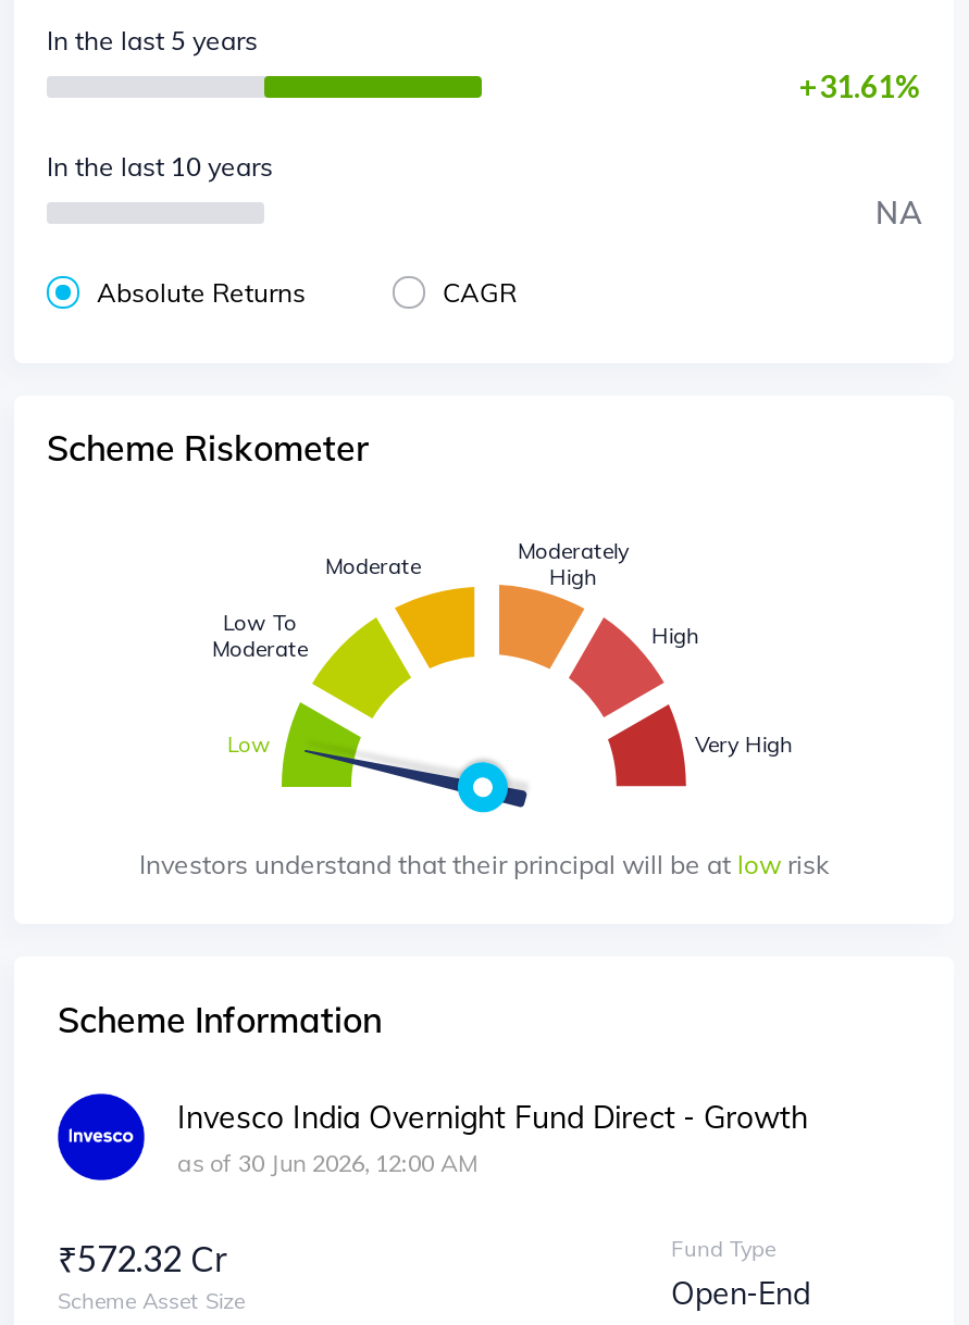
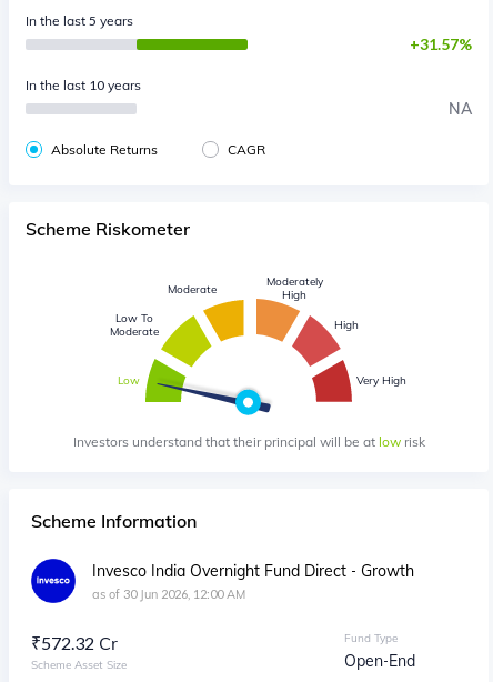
[819,67,921,107] 31.61% -> [420,34,472,54] 31.57%

